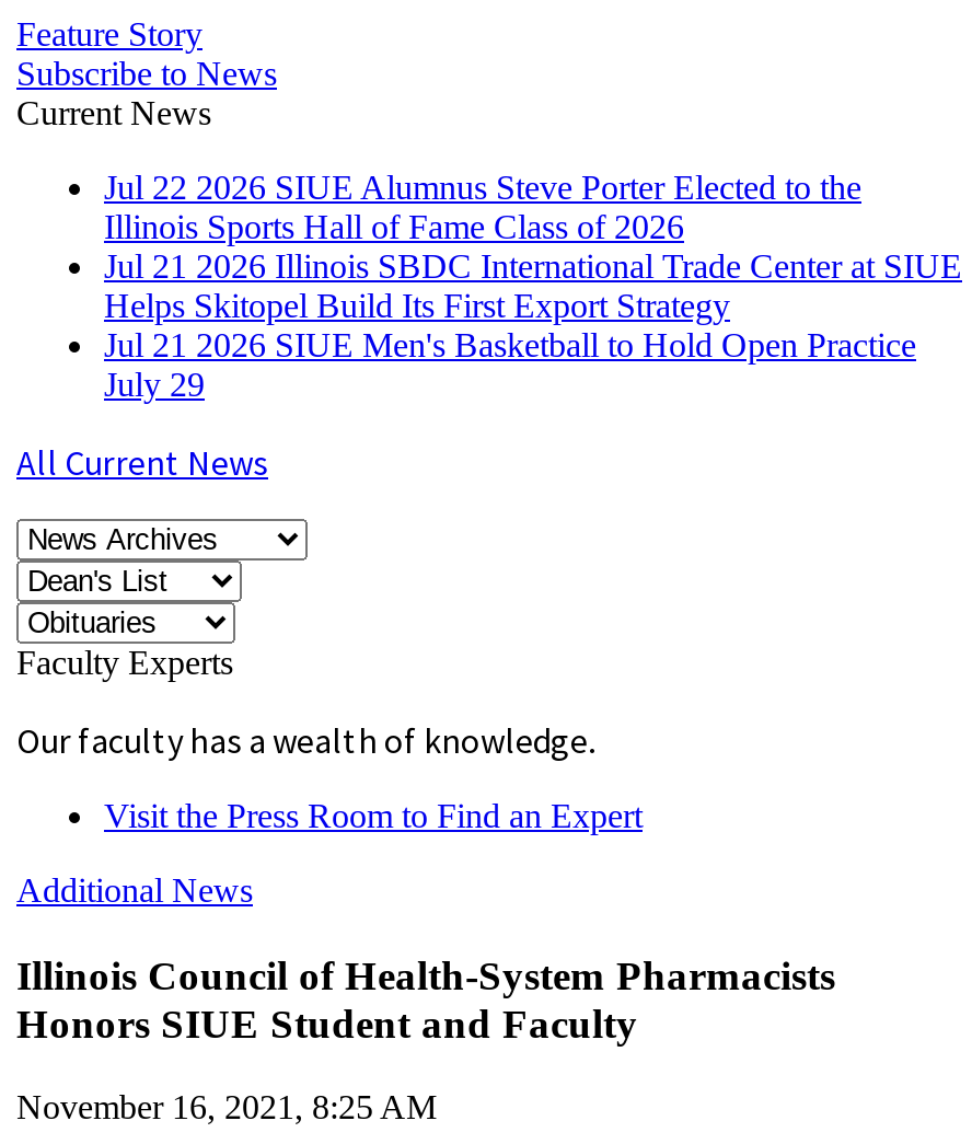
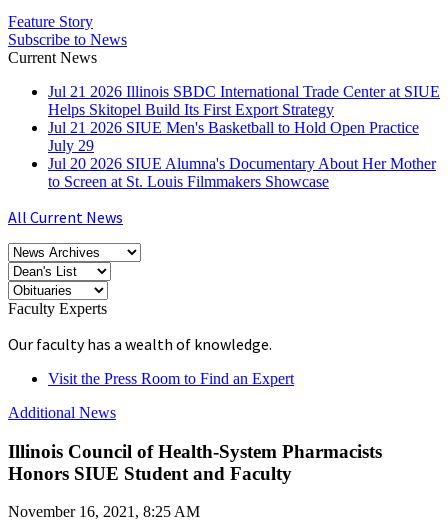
[104,168,861,245] Jul 22 2026 SIUE Alumnus Steve Porter Elected to the | Illinois Sports Hall of Fame Class of 2026 -> none
moved [104,247,962,403] -> [48,83,440,154]: Jul 21 2026 Illinois SBDC International Trade Center at SIUE | Helps Skitopel Build Its First Export Strategy | Jul 21 2026 SIUE Men's Basketball to Hold Open Practice | July 29
none -> [48,155,436,190] Jul 20 2026 SIUE Alumna's Documentary About Her Mother | to Screen at St. Louis Filmmakers Showcase

